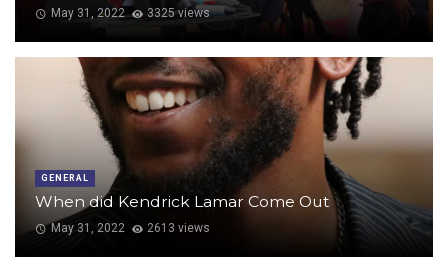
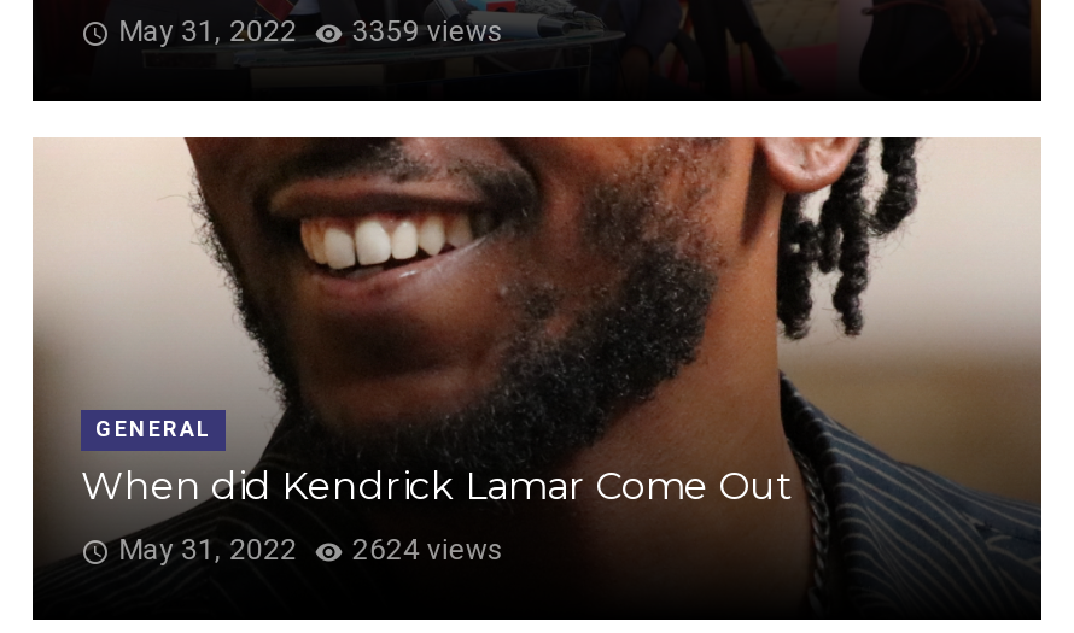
[51,6,210,20] May 31, 2022 3325 views -> [119,15,504,49] May 31, 2022 3359 views
[51,221,210,235] May 31, 2022 2613 views -> [119,533,504,567] May 31, 2022 2624 views

